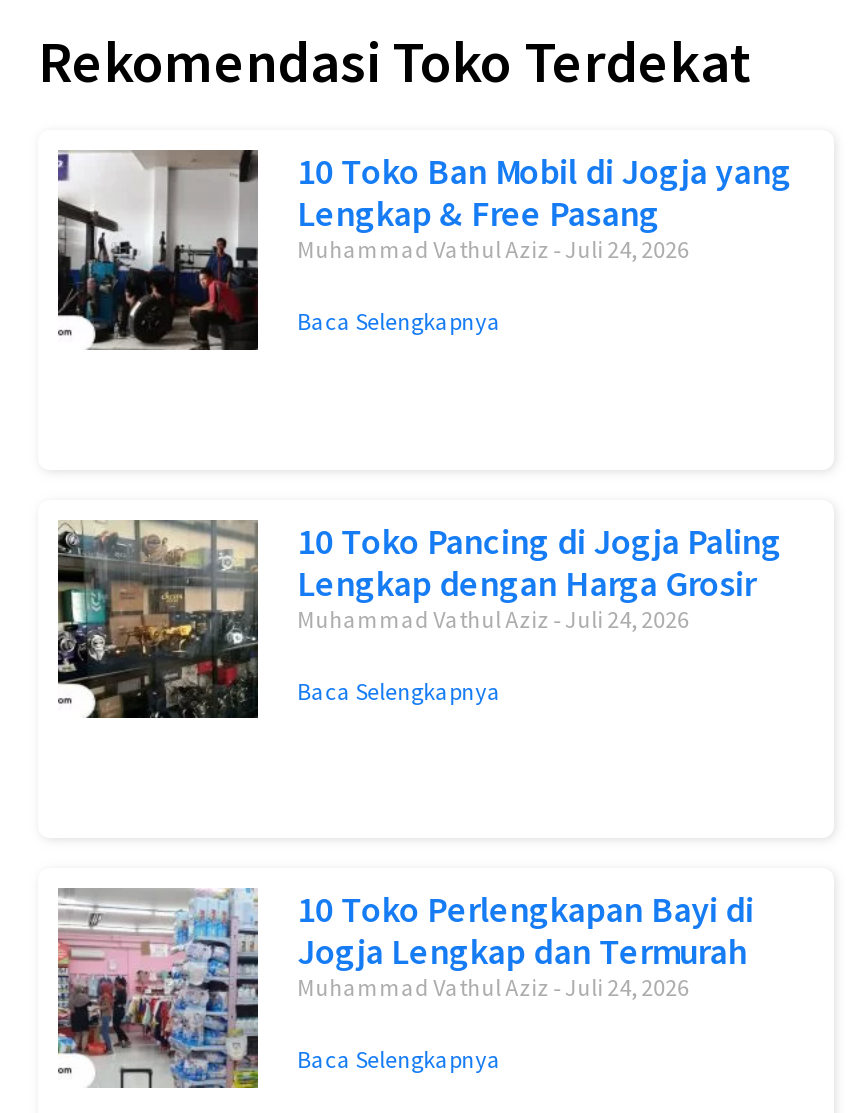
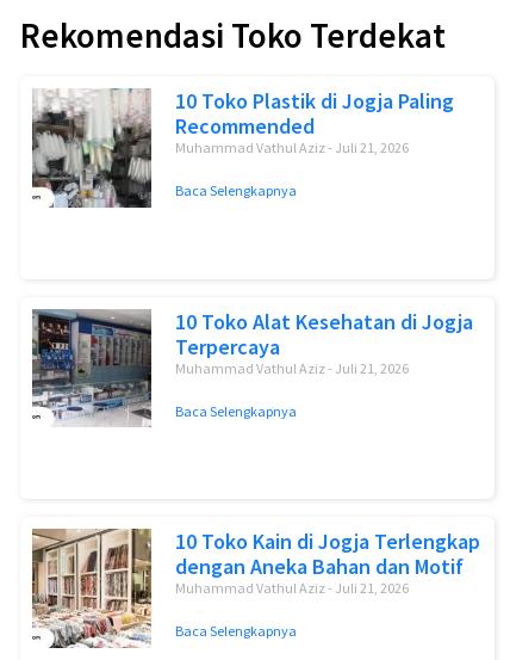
[58,149,791,350] [image] | 10 Toko Ban Mobil di Jogja yang | Lengkap & Free Pasang | Muhammad Vathul Aziz Juli 24, 2026 -> [31,88,454,208] [image] | 10 Toko Plastik di Jogja Paling | Recommended | Muhammad Vathul Aziz Juli 21, 2026
[56,518,781,720] [image] | 10 Toko Pancing di Jogja Paling | Lengkap dengan Harga Grosir | Muhammad Vathul Aziz Juli 24, 2026 -> [31,308,473,427] [image] | 10 Toko Alat Kesehatan di Jogja | Terpercaya | Muhammad Vathul Aziz Juli 21, 2026
[58,886,753,1090] [image] | 10 Toko Perlengkapan Bayi di | Jogja Lengkap dan Termurah | Muhammad Vathul Aziz Juli 24, 2026 -> [31,528,480,649] [image] | 10 Toko Kain di Jogja Terlengkap | dengan Aneka Bahan dan Motif | Muhammad Vathul Aziz Juli 21, 2026

